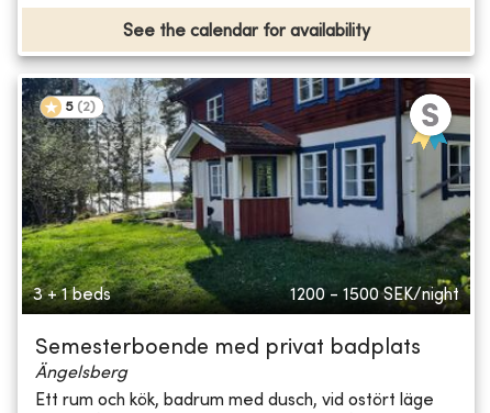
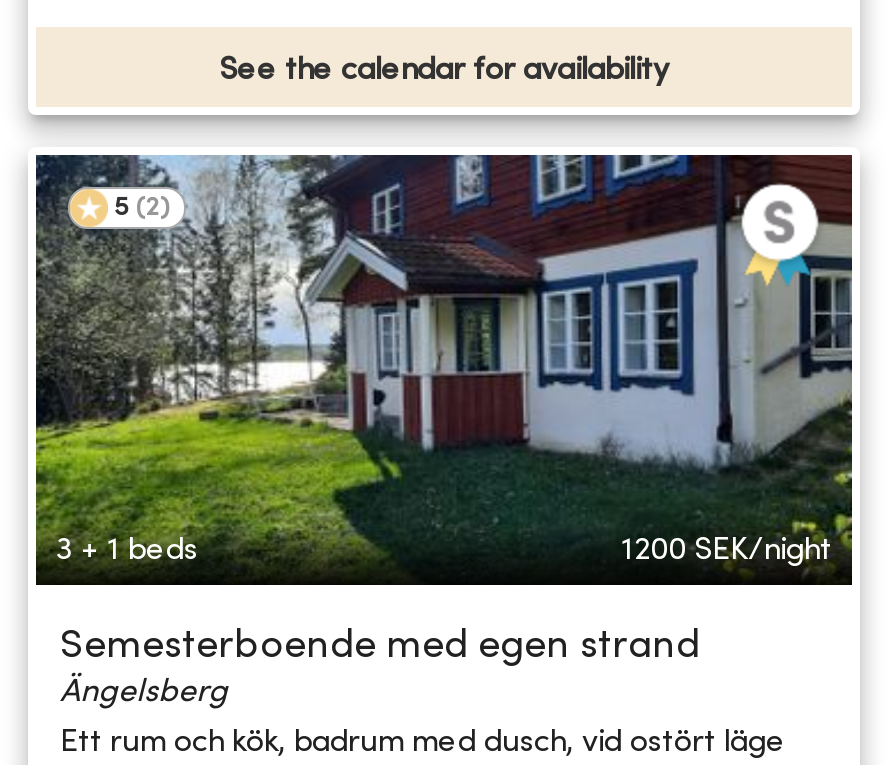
[290,286,459,304] 1200 - 1500 SEK/night -> [622,535,832,567] 1200 SEK/night
[35,338,421,359] Semesterboende med privat badplats -> [60,629,700,667] Semesterboende med egen strand

